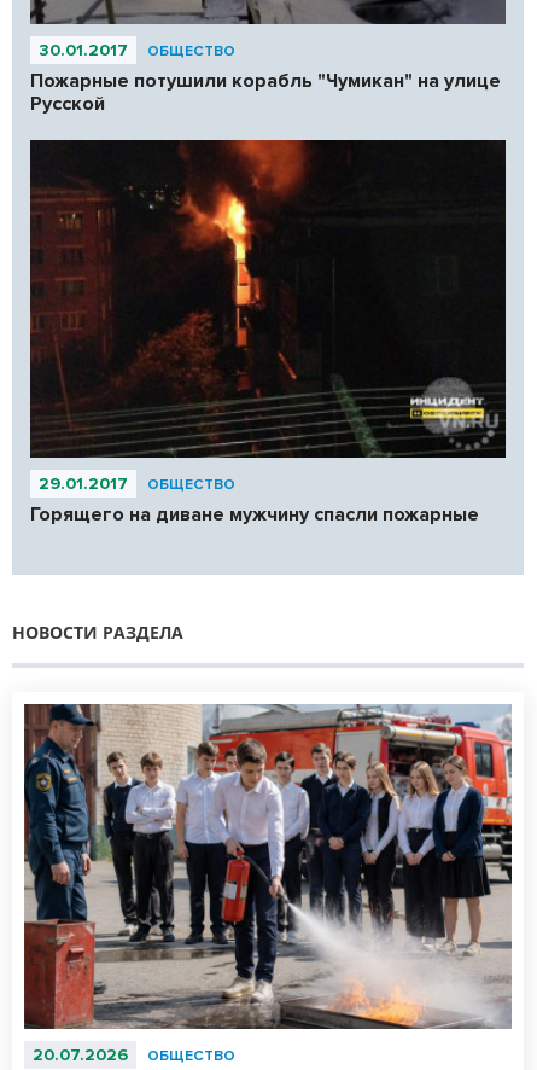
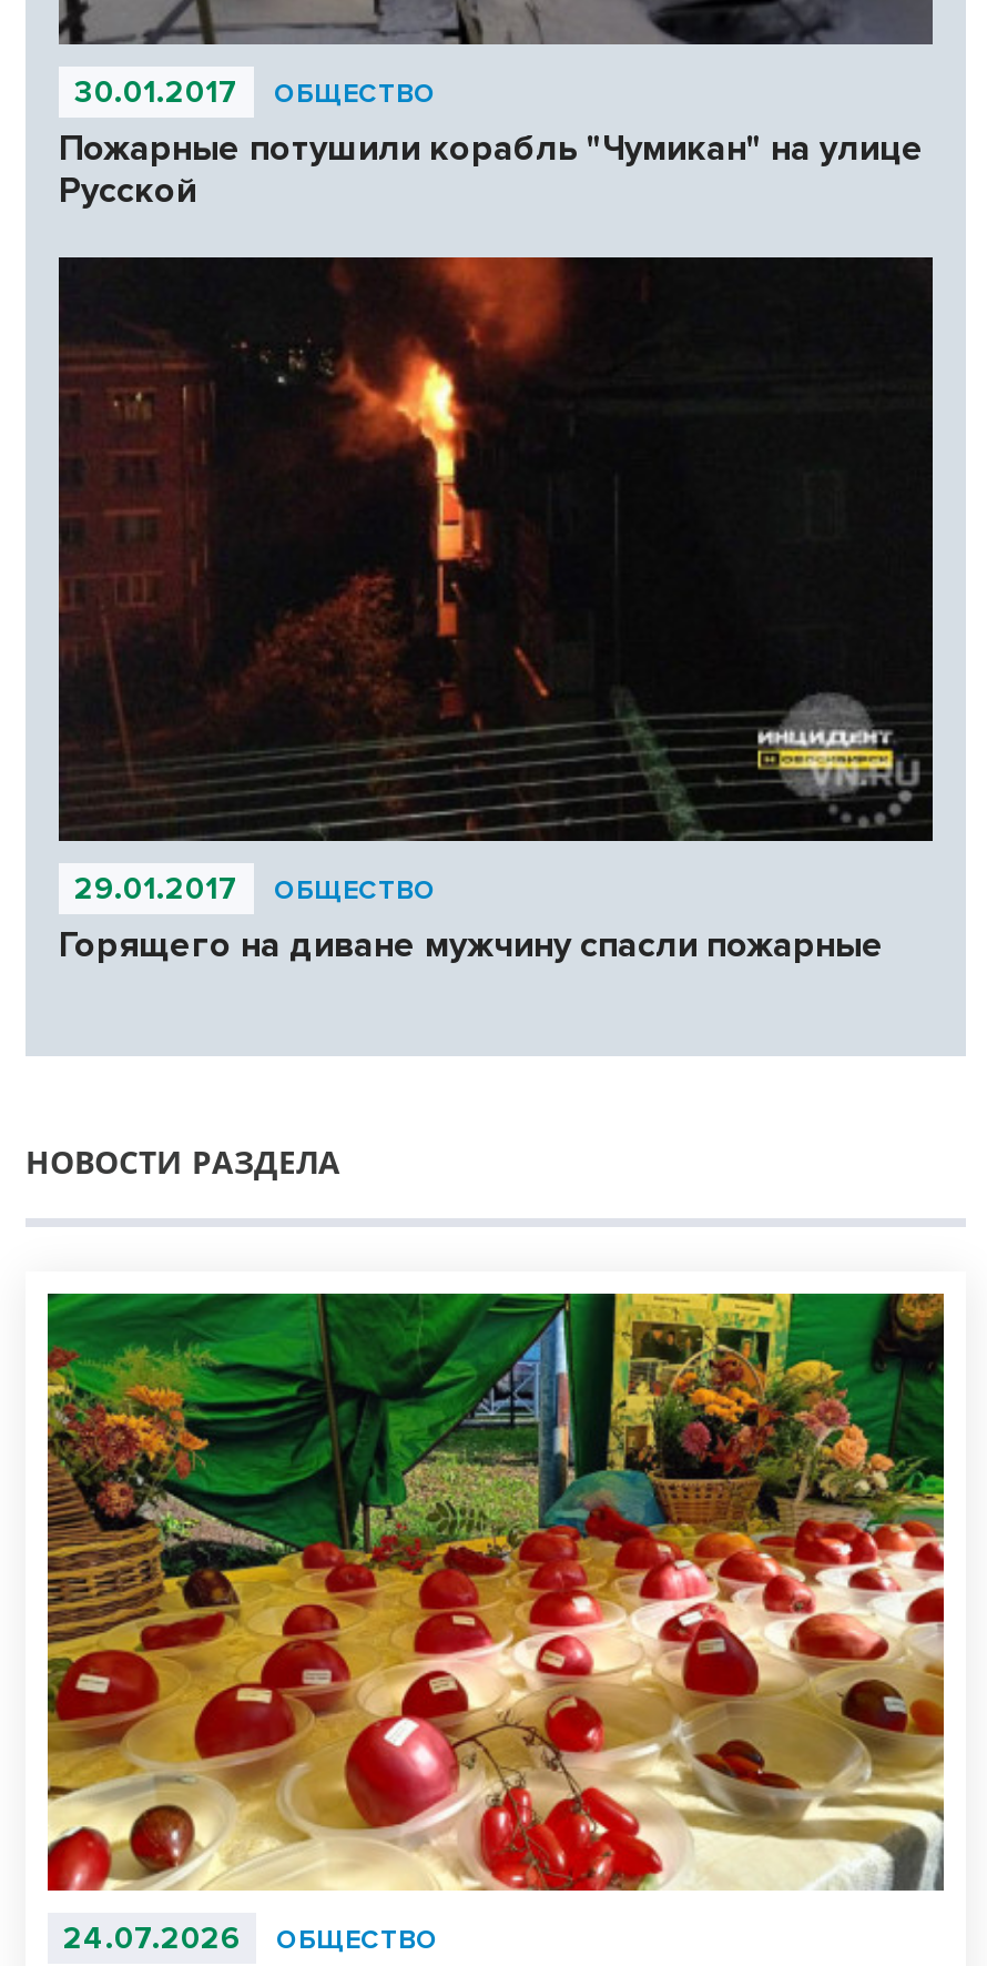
[23,703,513,1066] [image] | 20.07.2026 ОБЩЕСТВО -> [45,1291,946,1958] [image] | 24.07.2026 ОБЩЕСТВО

